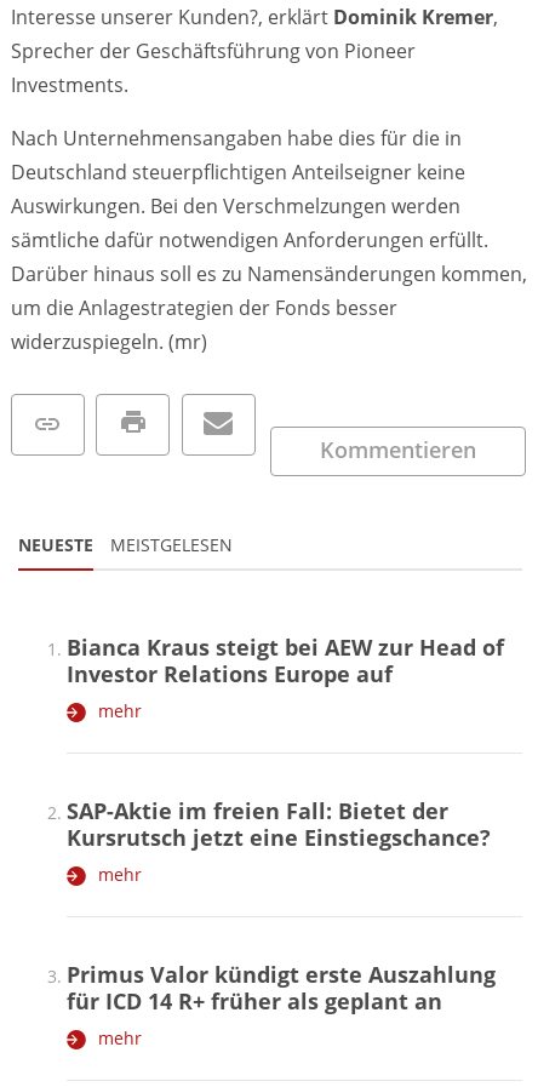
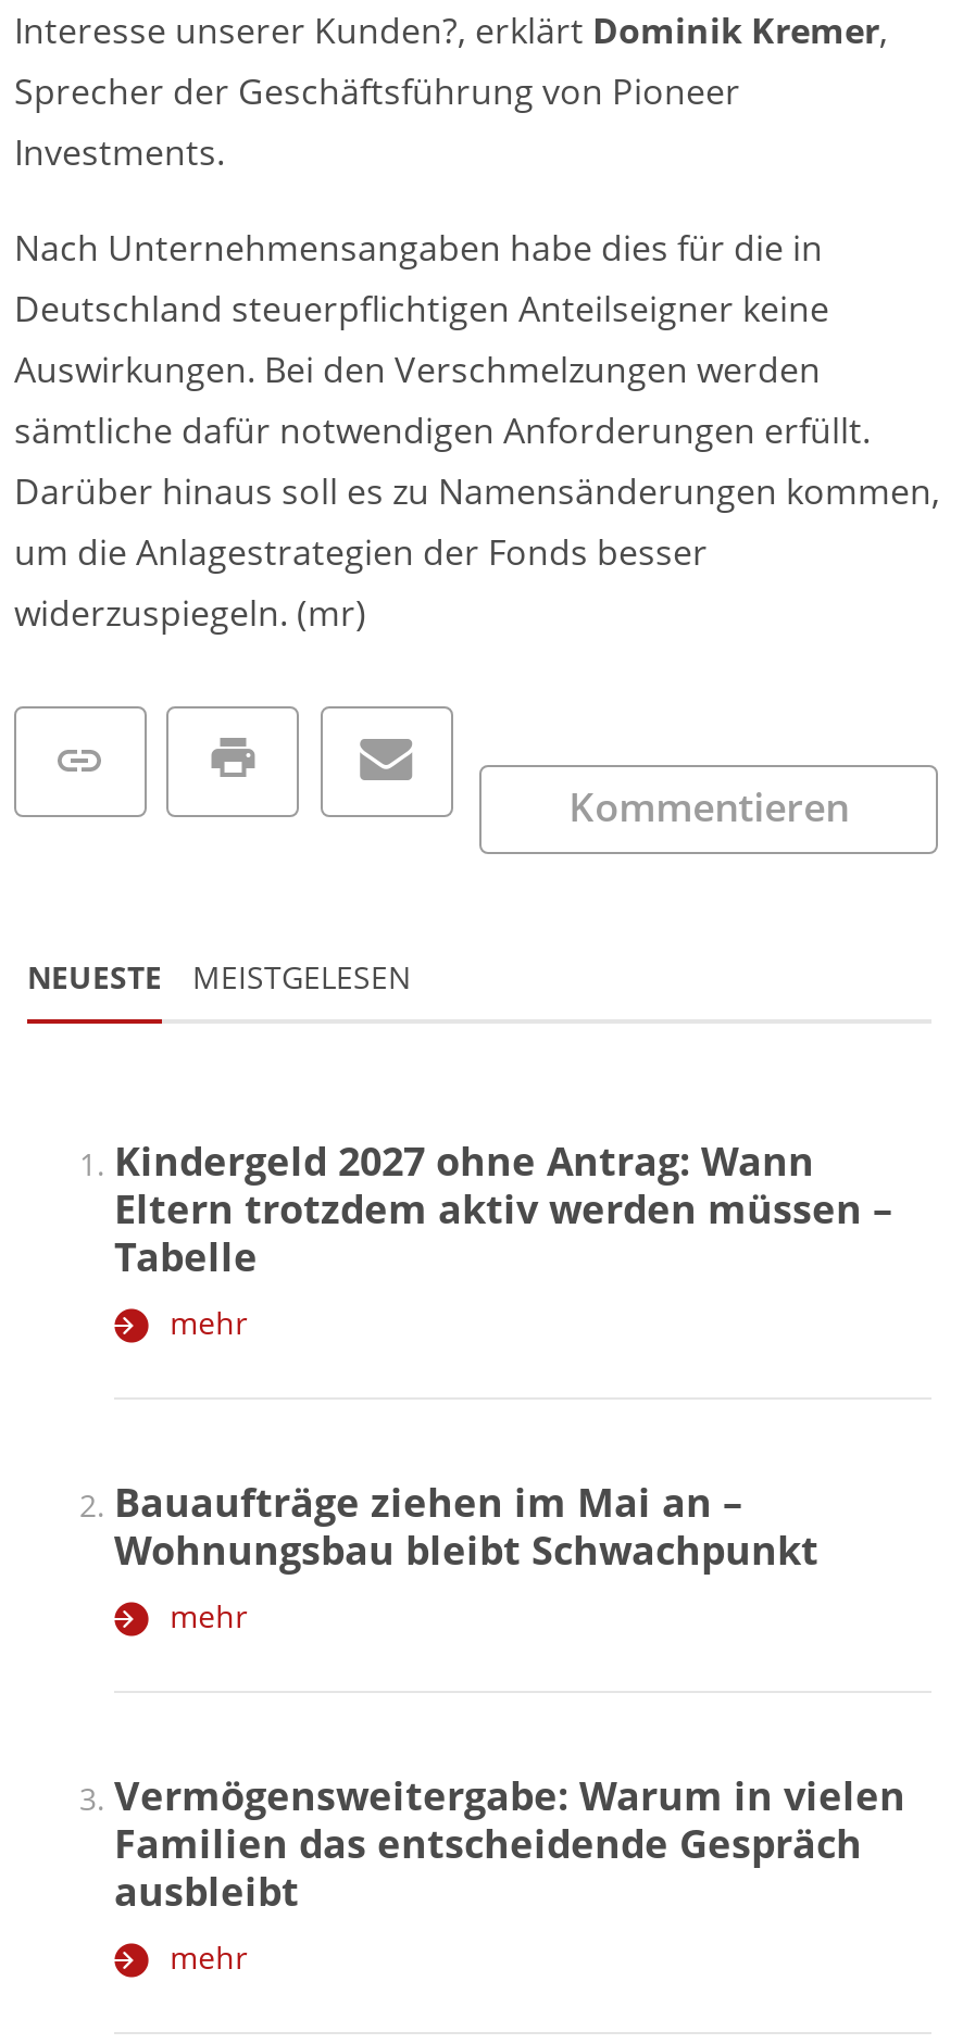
[67,632,504,688] Bianca Kraus steigt bei AEW zur Head of | Investor Relations Europe auf -> [114,1134,892,1282] Kindergeld 2027 ohne Antrag: Wann | Eltern trotzdem aktiv werden müssen – | Tabelle
[67,796,491,852] SAP-Aktie im freien Fall: Bietet der | Kursrutsch jetzt eine Einstiegschance? -> [114,1475,818,1575] Bauaufträge ziehen im Mai an – | Wohnungsbau bleibt Schwachpunkt
[67,959,496,1015] Primus Valor kündigt erste Auszahlung | für ICD 14 R+ früher als geplant an -> [114,1768,905,1916] Vermögensweitergabe: Warum in vielen | Familien das entscheidende Gespräch | ausbleibt

